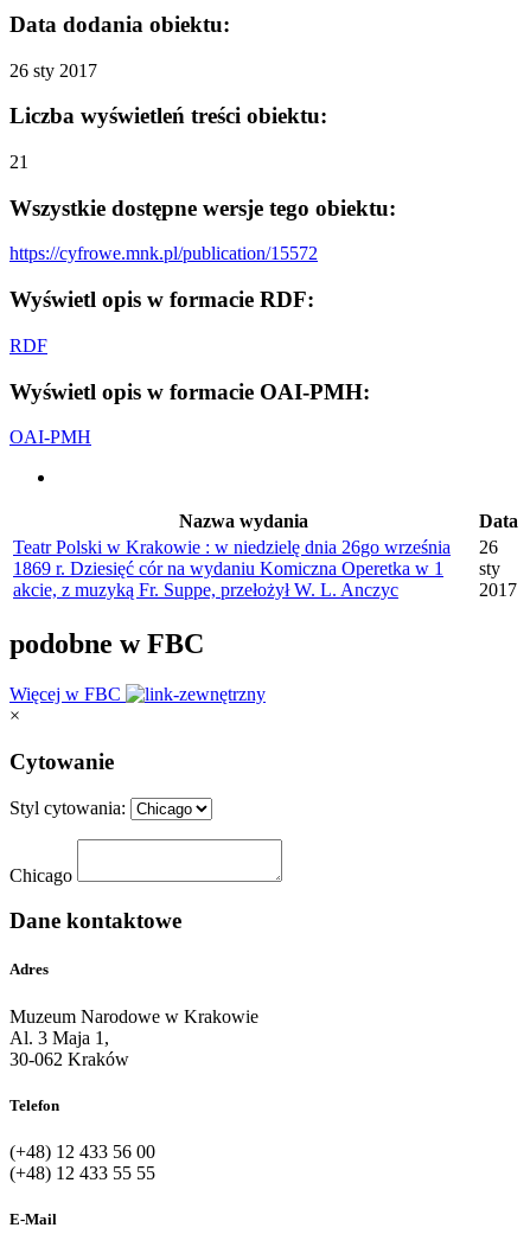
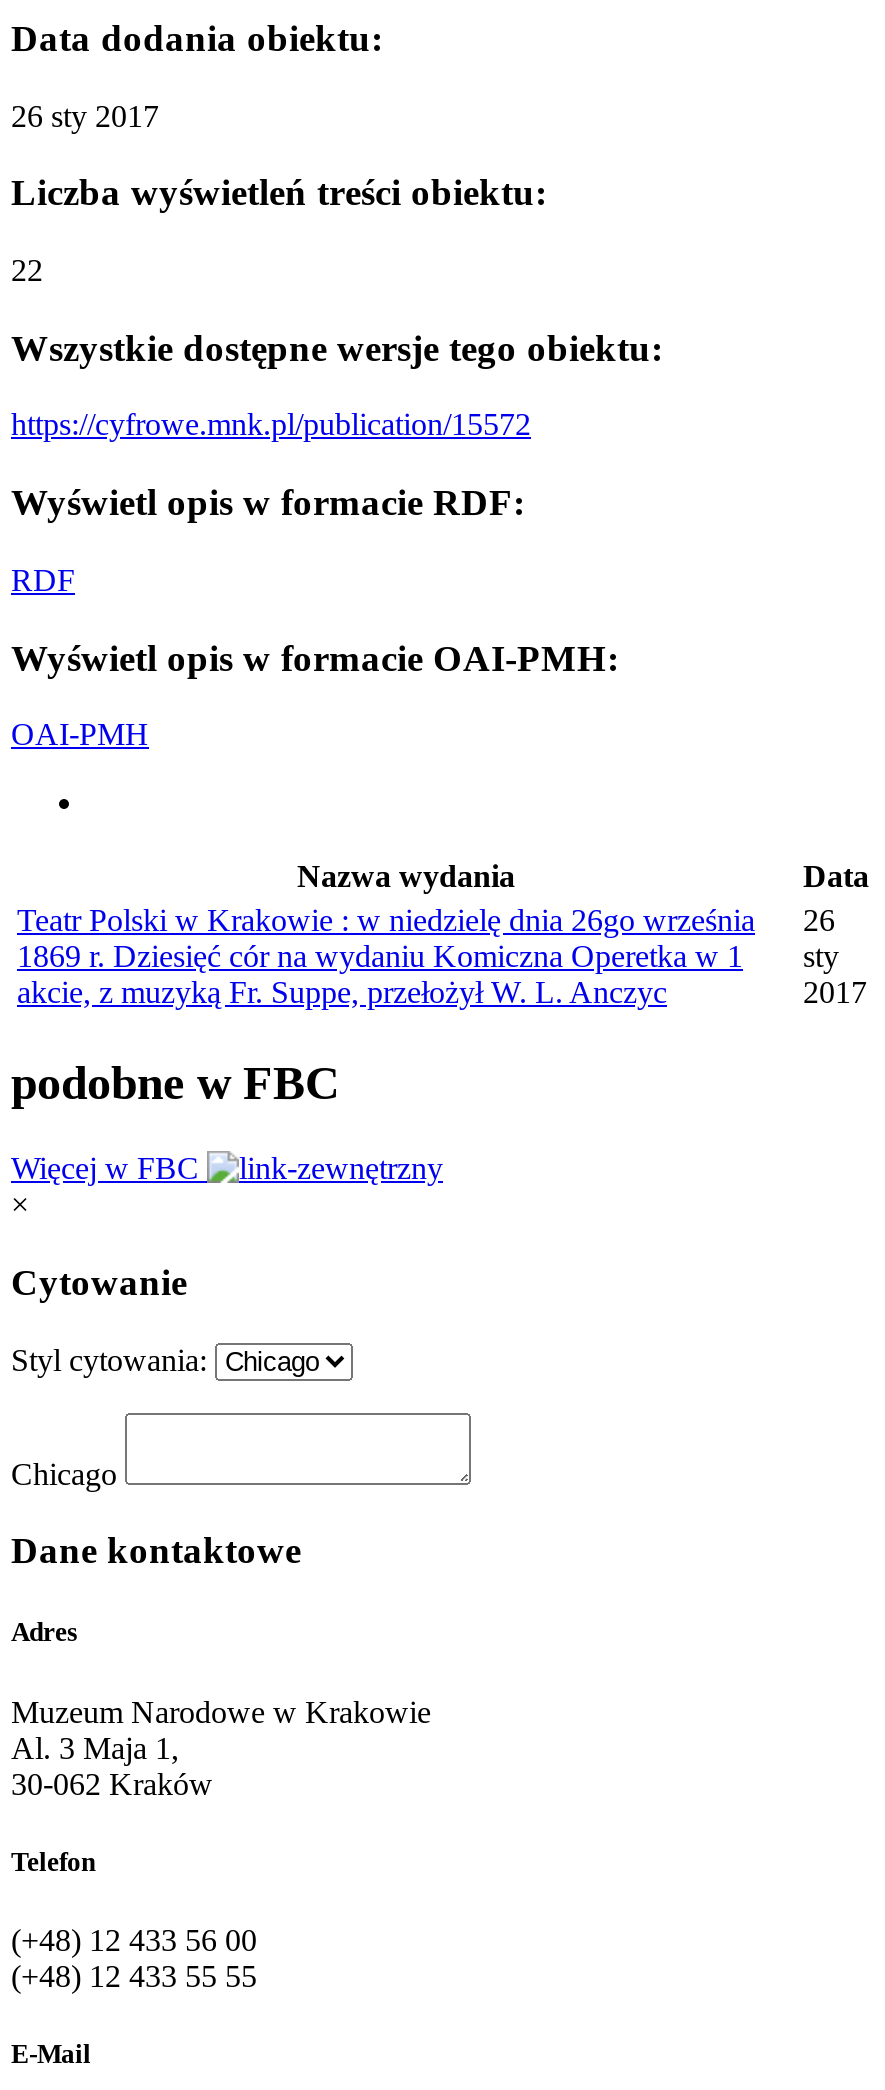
[9,152,28,172] 21 -> [11,253,43,287] 22

